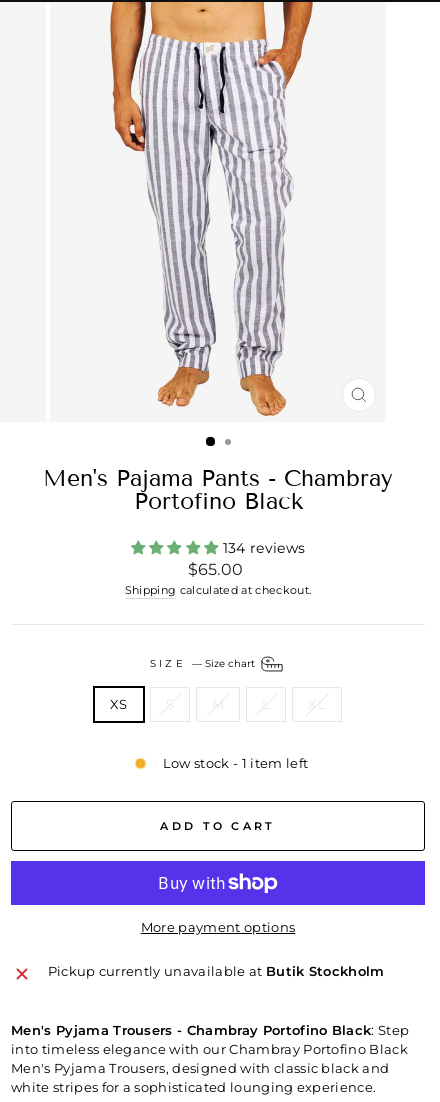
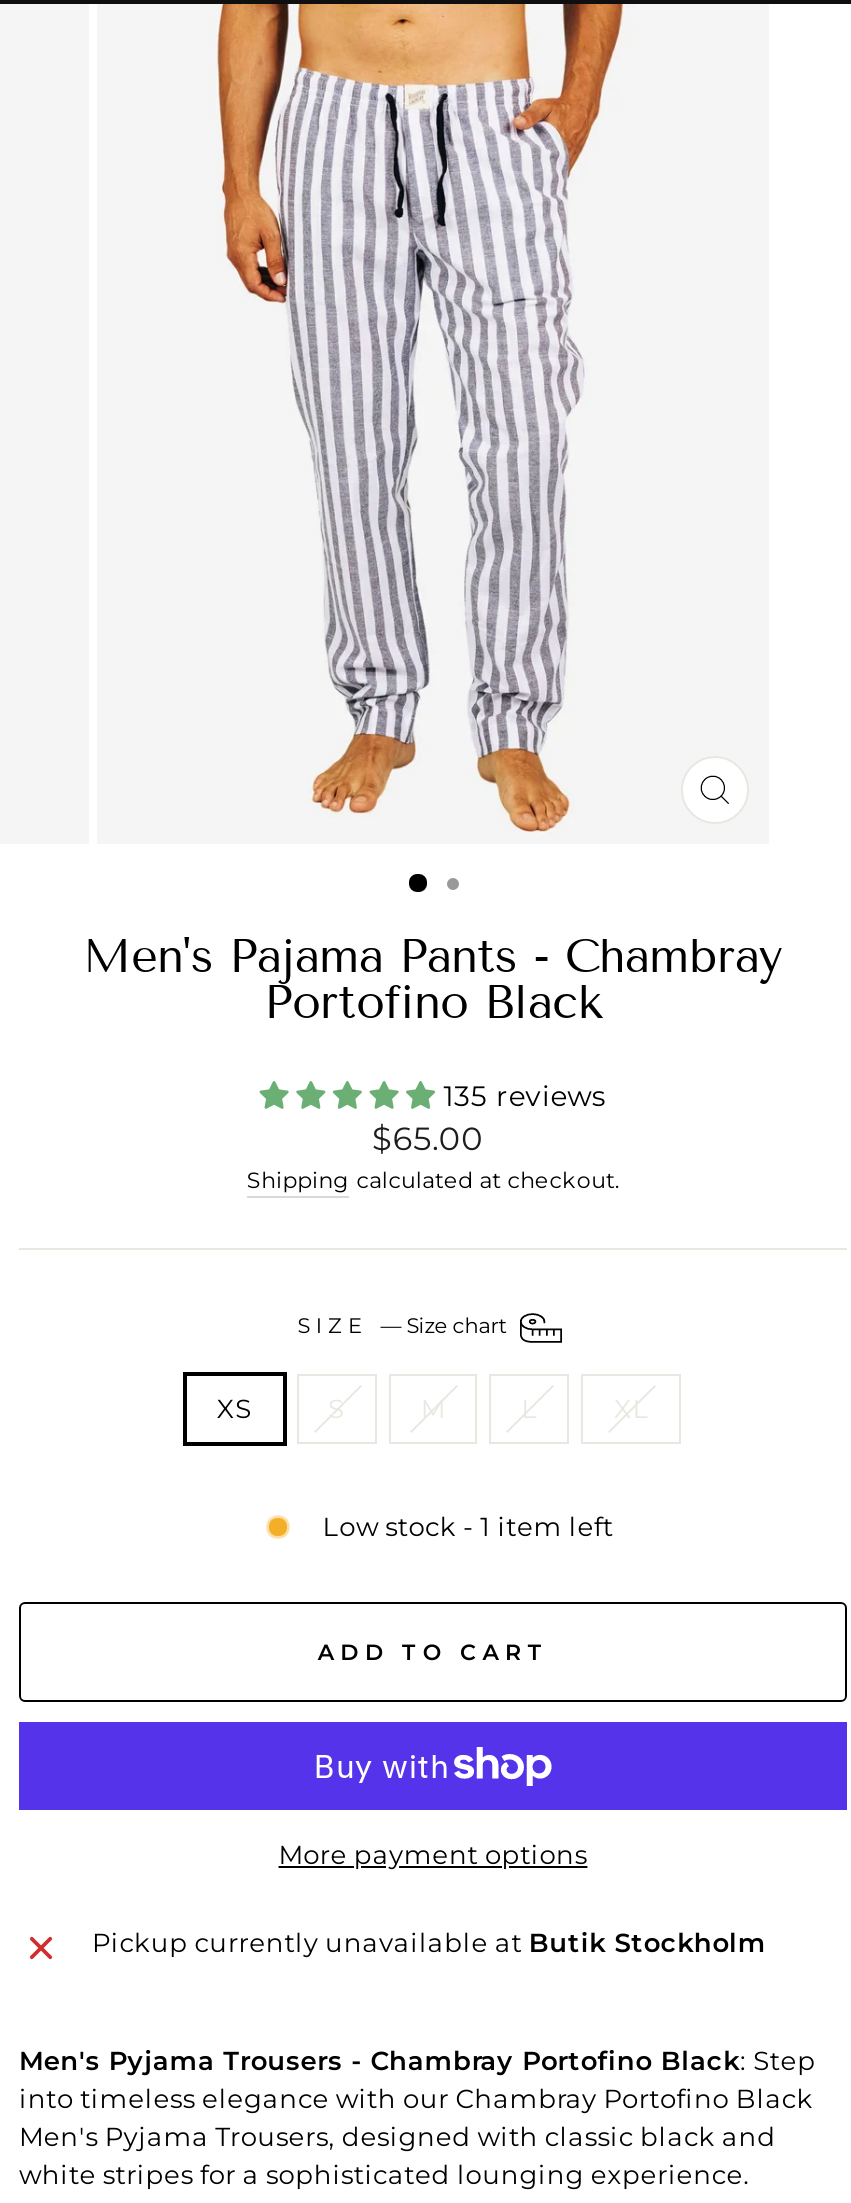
[223,539,305,557] 134 reviews -> [443,1078,607,1114] 135 reviews

